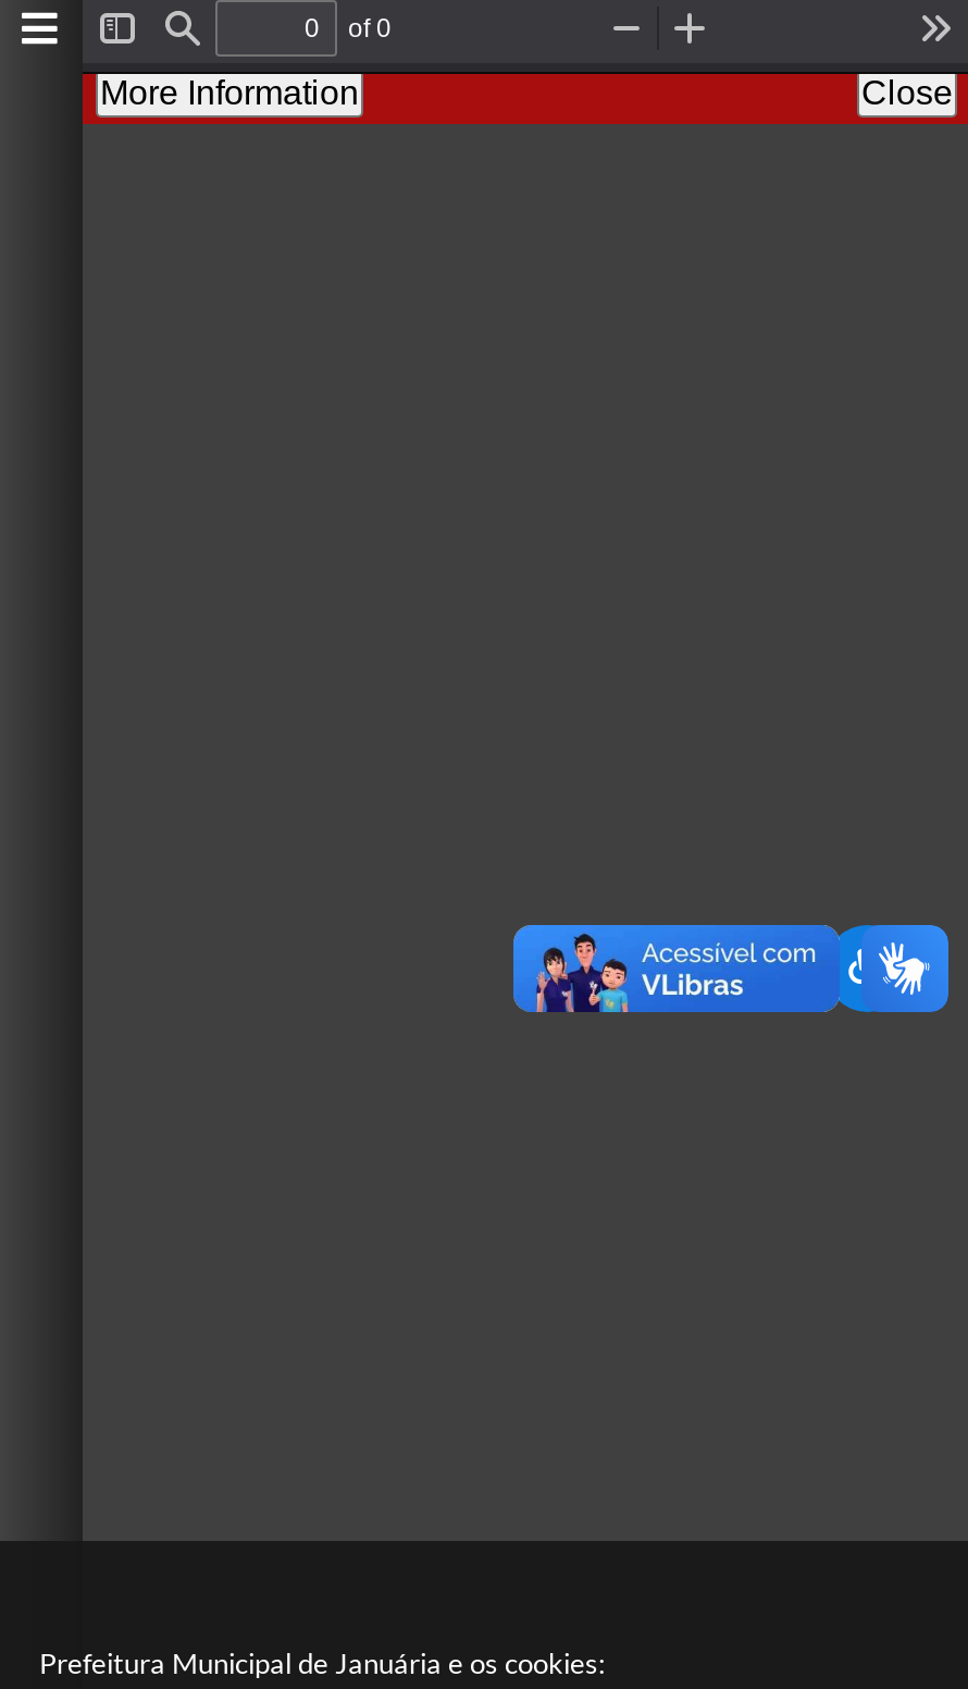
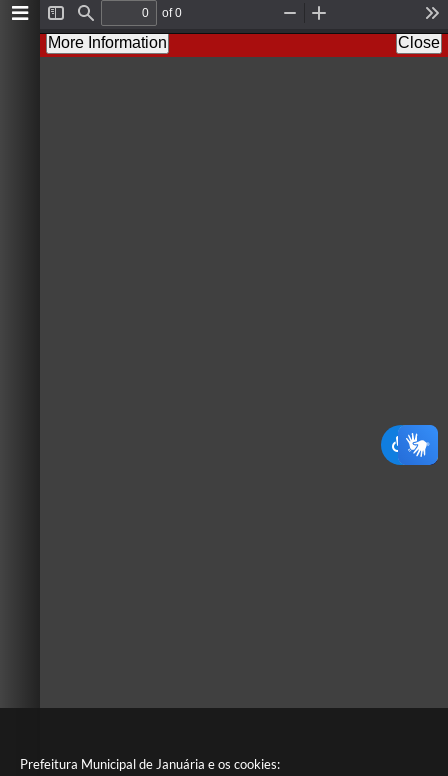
[511,923,835,1014] [image] -> none

